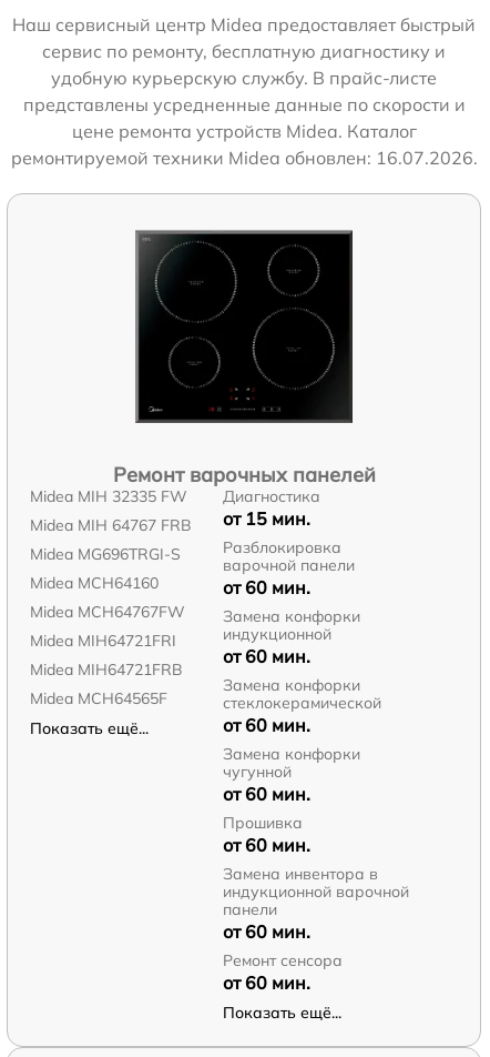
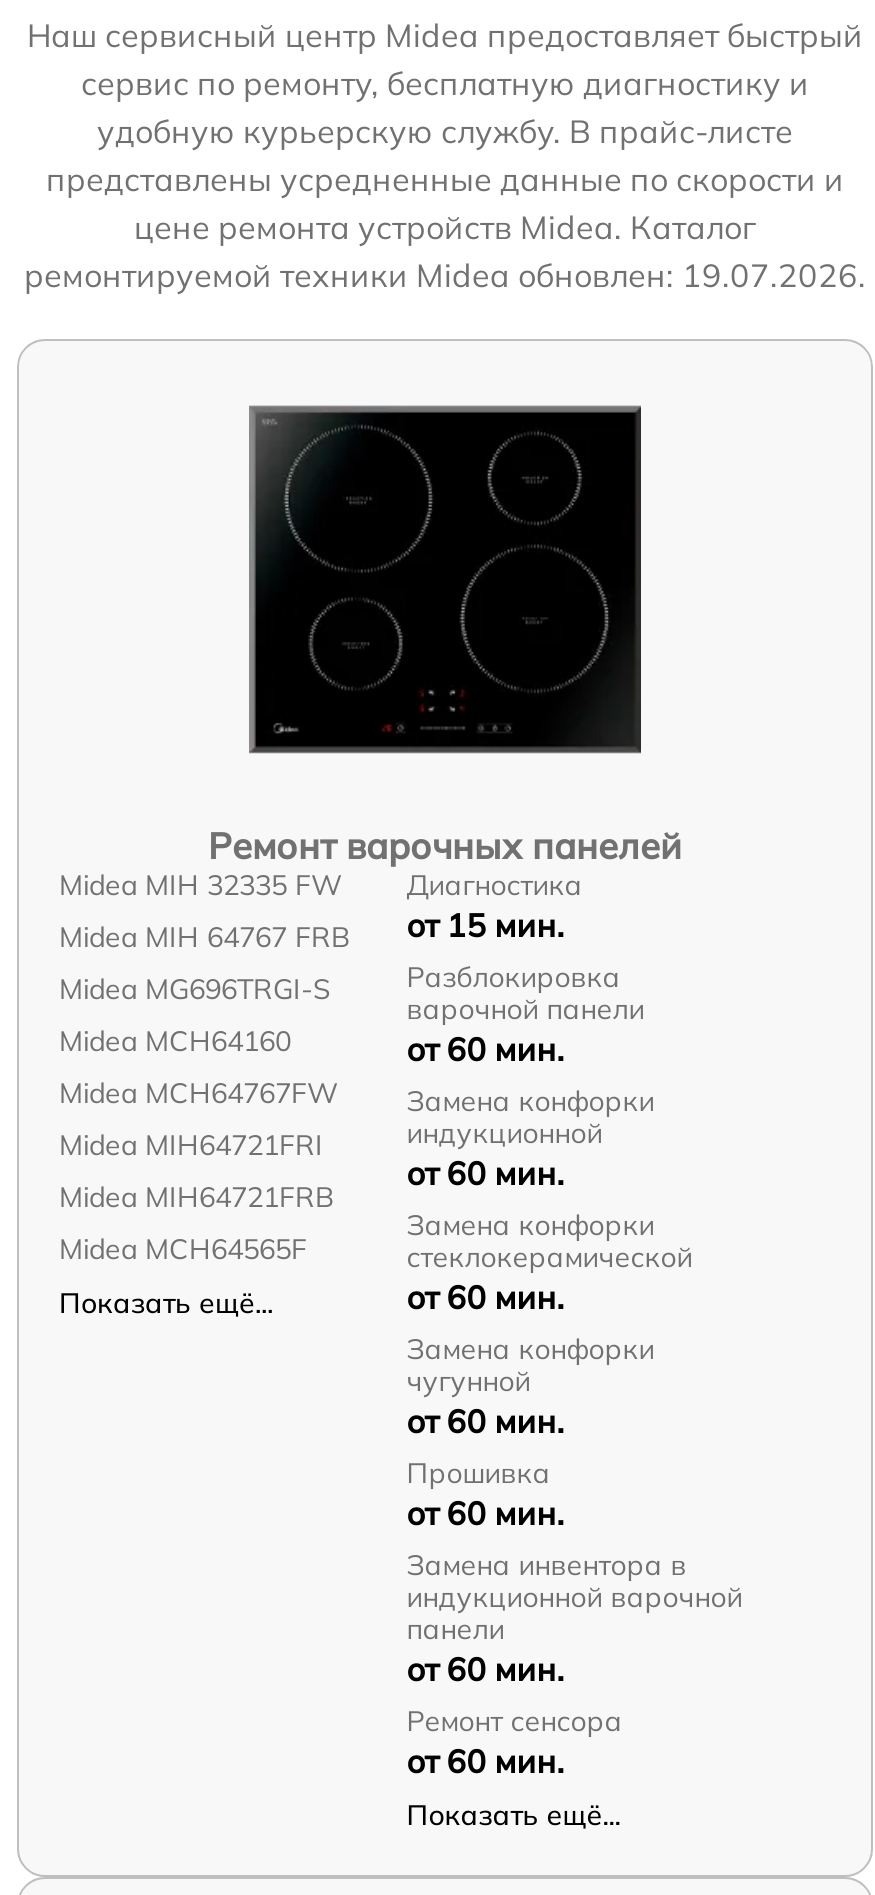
[11,147,477,169] ремонтируемой техники Midea обновлен: 16.07.2026. -> [24,255,866,295] ремонтируемой техники Midea обновлен: 19.07.2026.

